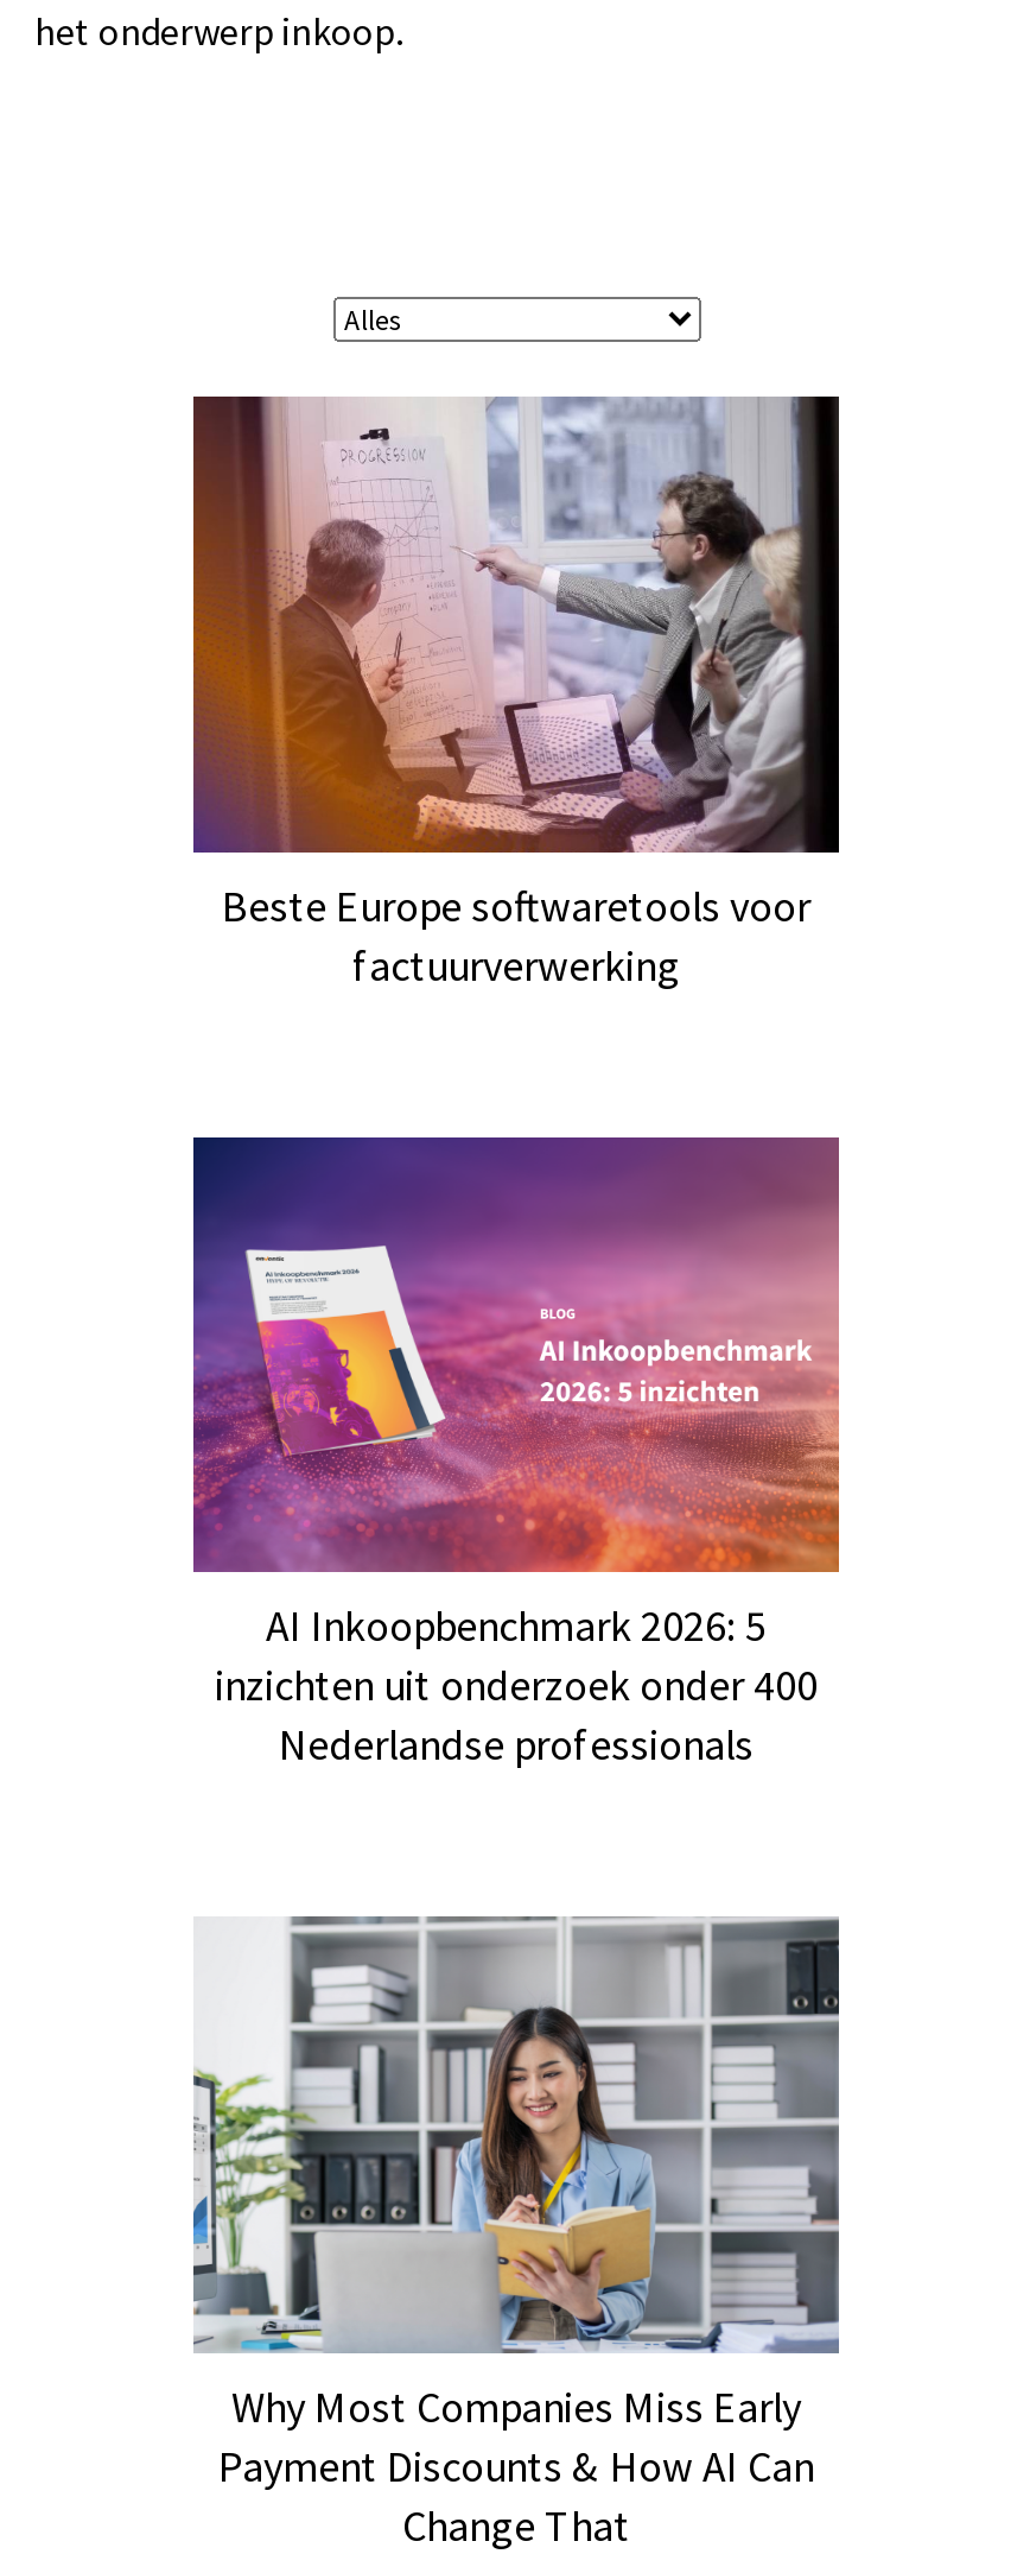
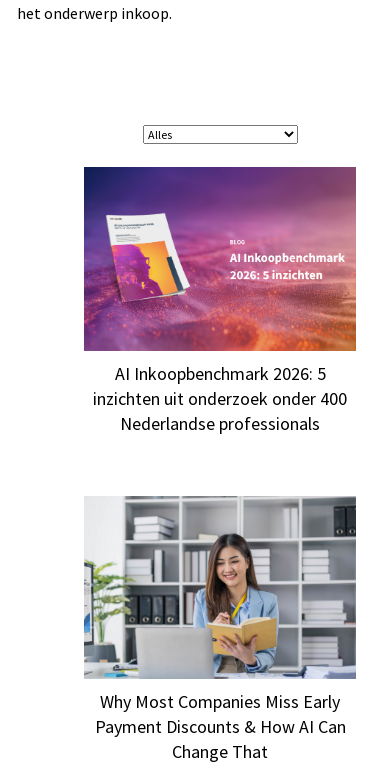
[191,394,841,992] [image] | Beste Europe softwaretools voor | factuurverwerking -> none

